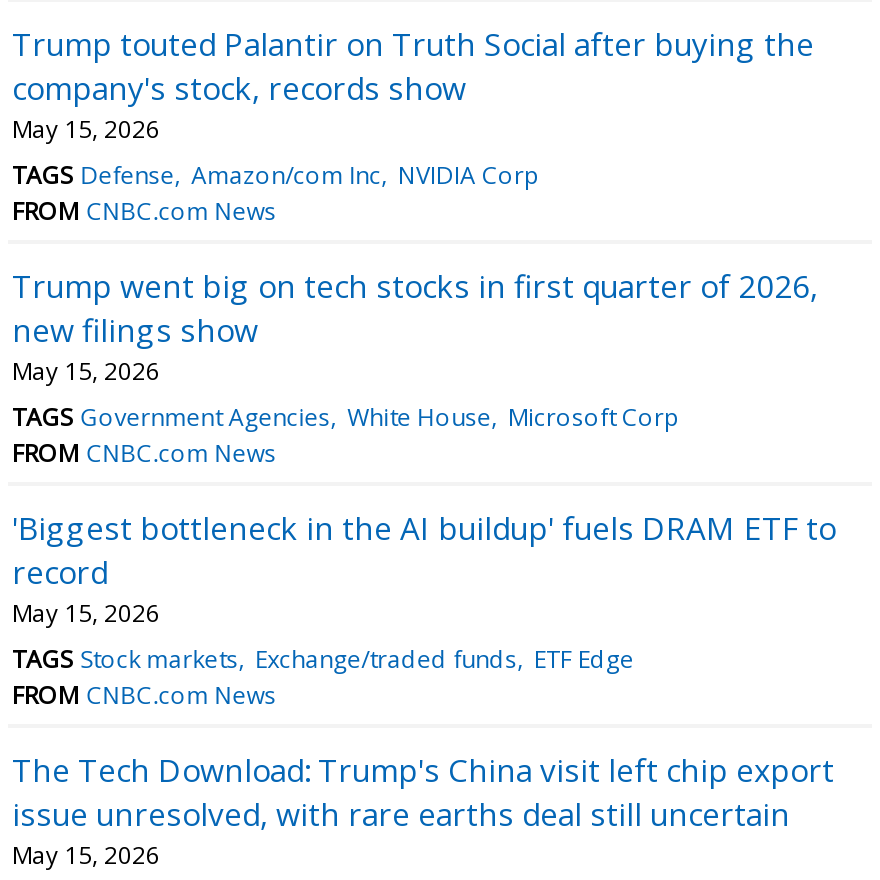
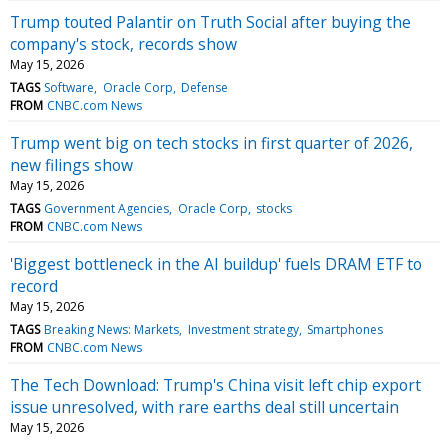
[12,158,540,192] TAGS Defense Amazon/com Inc NVIDIA Corp -> [10,79,228,96] TAGS Software Oracle Corp Defense
[12,400,680,434] TAGS Government Agencies White House Microsoft Corp -> [10,200,292,217] TAGS Government Agencies Oracle Corp stocks
[12,642,634,676] TAGS Stock markets Exchange/traded funds ETF Edge -> [10,321,383,338] TAGS Breaking News: Markets Investment strategy Smartphones

